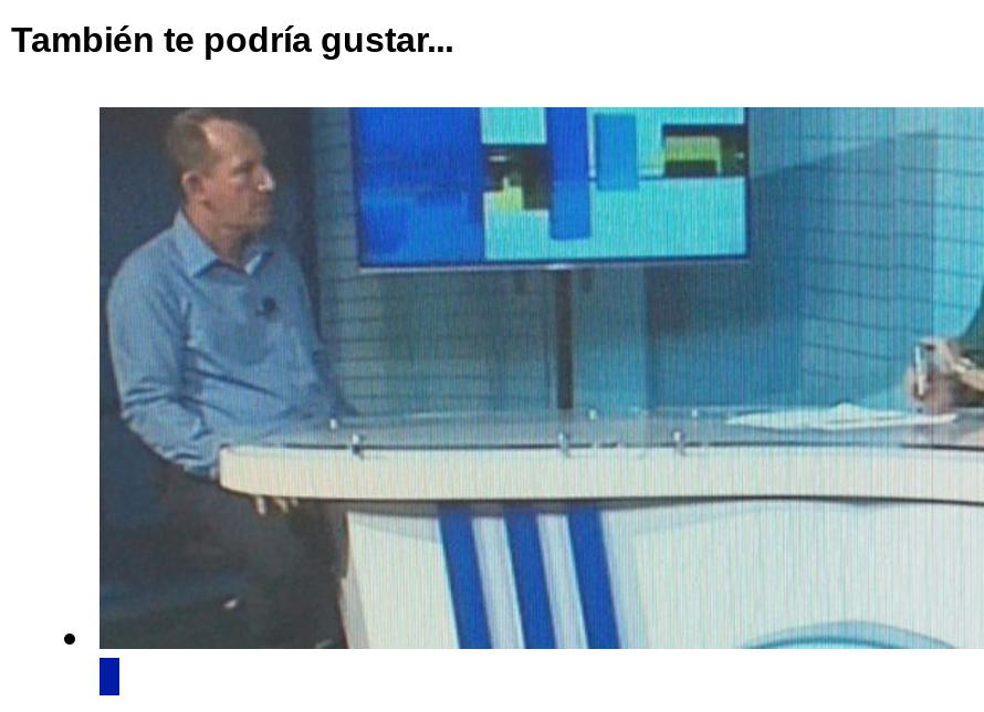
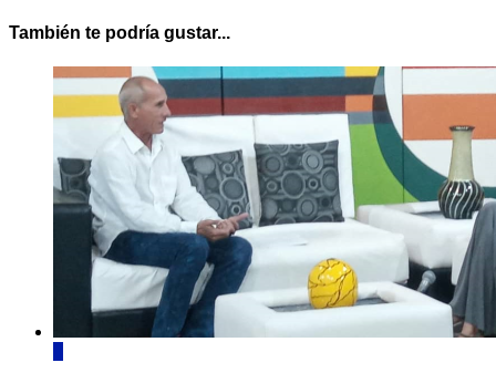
[97,105,977,651] [image] -> [52,65,493,339] [image]

